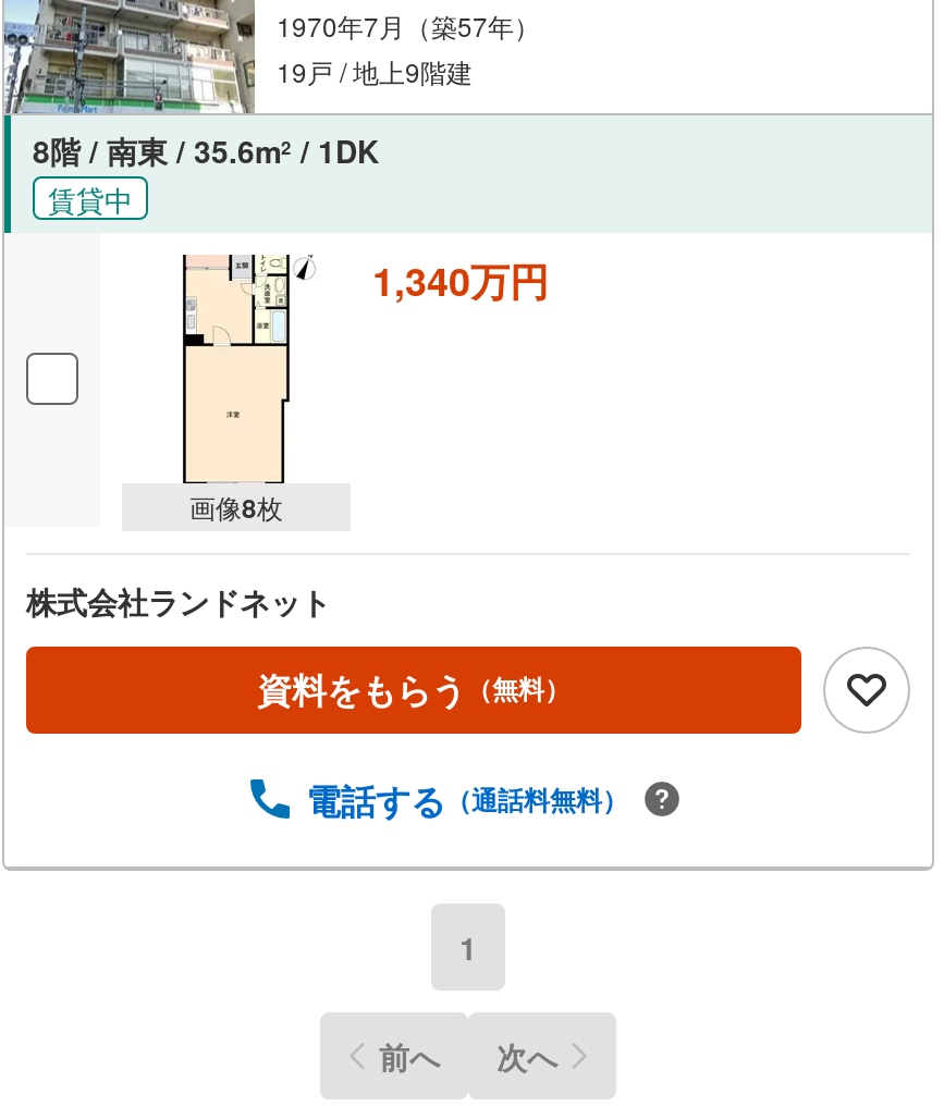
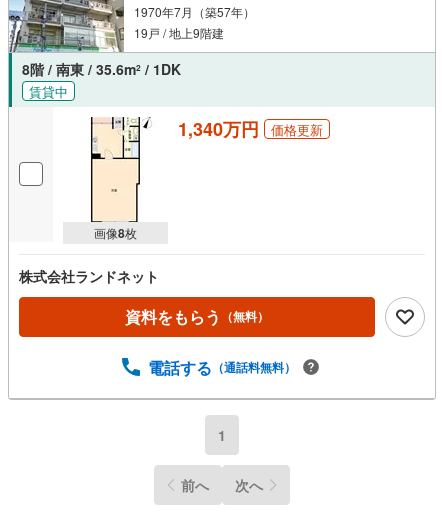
none -> [271,120,323,139] 価格更新

